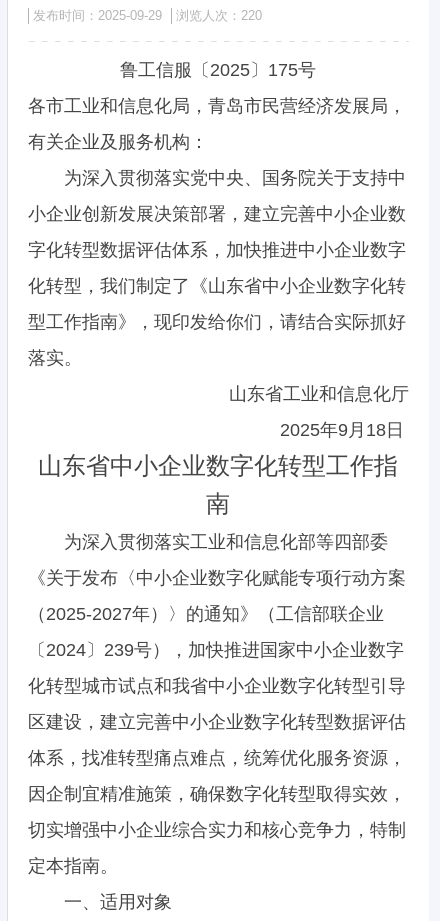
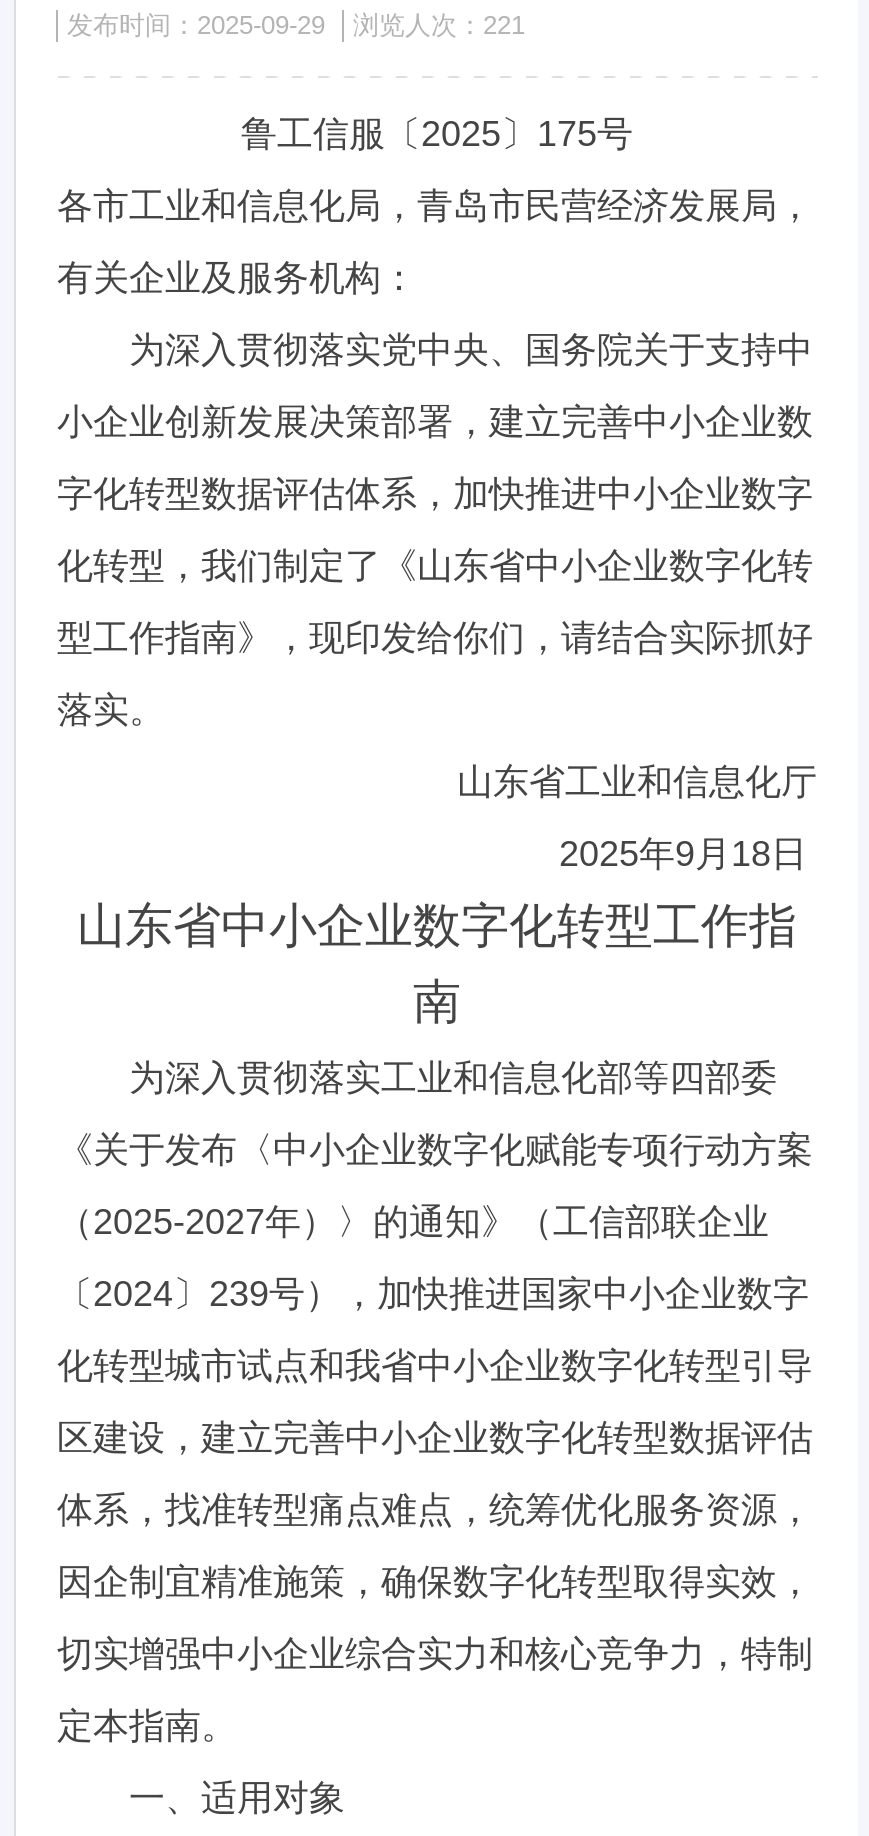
[33,8,262,23] 发布时间：2025-09-29 浏览人次：220 -> [67,10,525,40] 发布时间：2025-09-29 浏览人次：221

